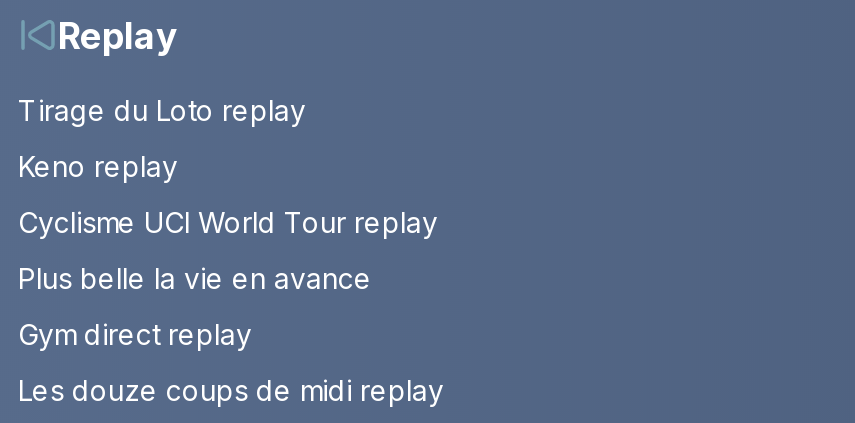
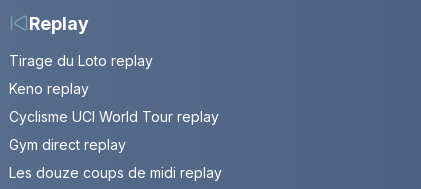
[18,261,372,295] Plus belle la vie en avance -> none

